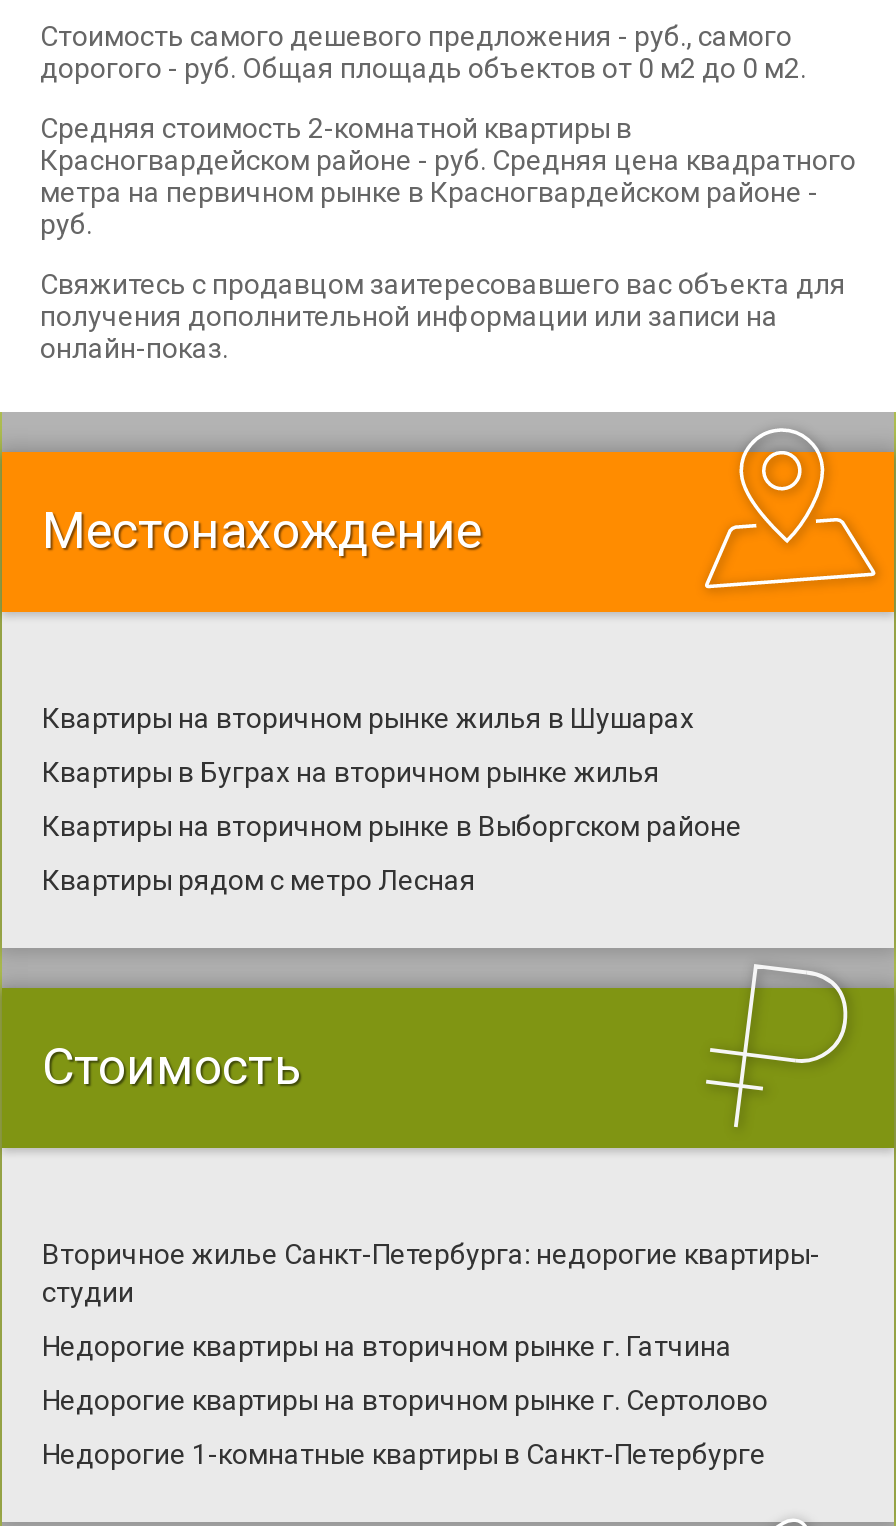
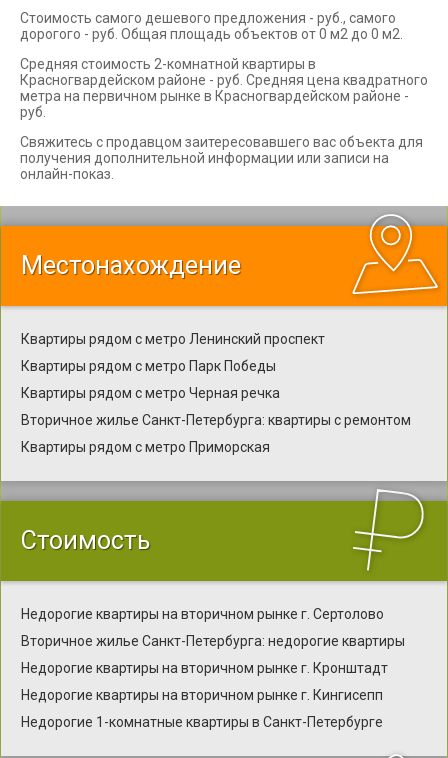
[42,701,742,895] Квартиры на вторичном рынке жилья в Шушарах | Квартиры в Буграх на вторичном рынке жилья | Квартиры на вторичном рынке в Выборгском районе | Квартиры рядом с метро Лесная -> [21,330,411,454] Квартиры рядом с метро Ленинский проспект | Квартиры рядом с метро Парк Победы | Квартиры рядом с метро Черная речка | Вторичное жилье Санкт-Петербурга: квартиры с ремонтом | Квартиры рядом с метро Приморская
[42,1237,820,1361] Вторичное жилье Санкт-Петербурга: недорогие квартиры- | студии | Недорогие квартиры на вторичном рынке г. Гатчина -> none
moved [42,1383,768,1415] -> [21,605,384,621]: Недорогие квартиры на вторичном рынке г. Сертолово
none -> [21,632,405,702] Вторичное жилье Санкт-Петербурга: недорогие квартиры | Недорогие квартиры на вторичном рынке г. Кронштадт | Недорогие квартиры на вторичном рынке г. Кингисепп

